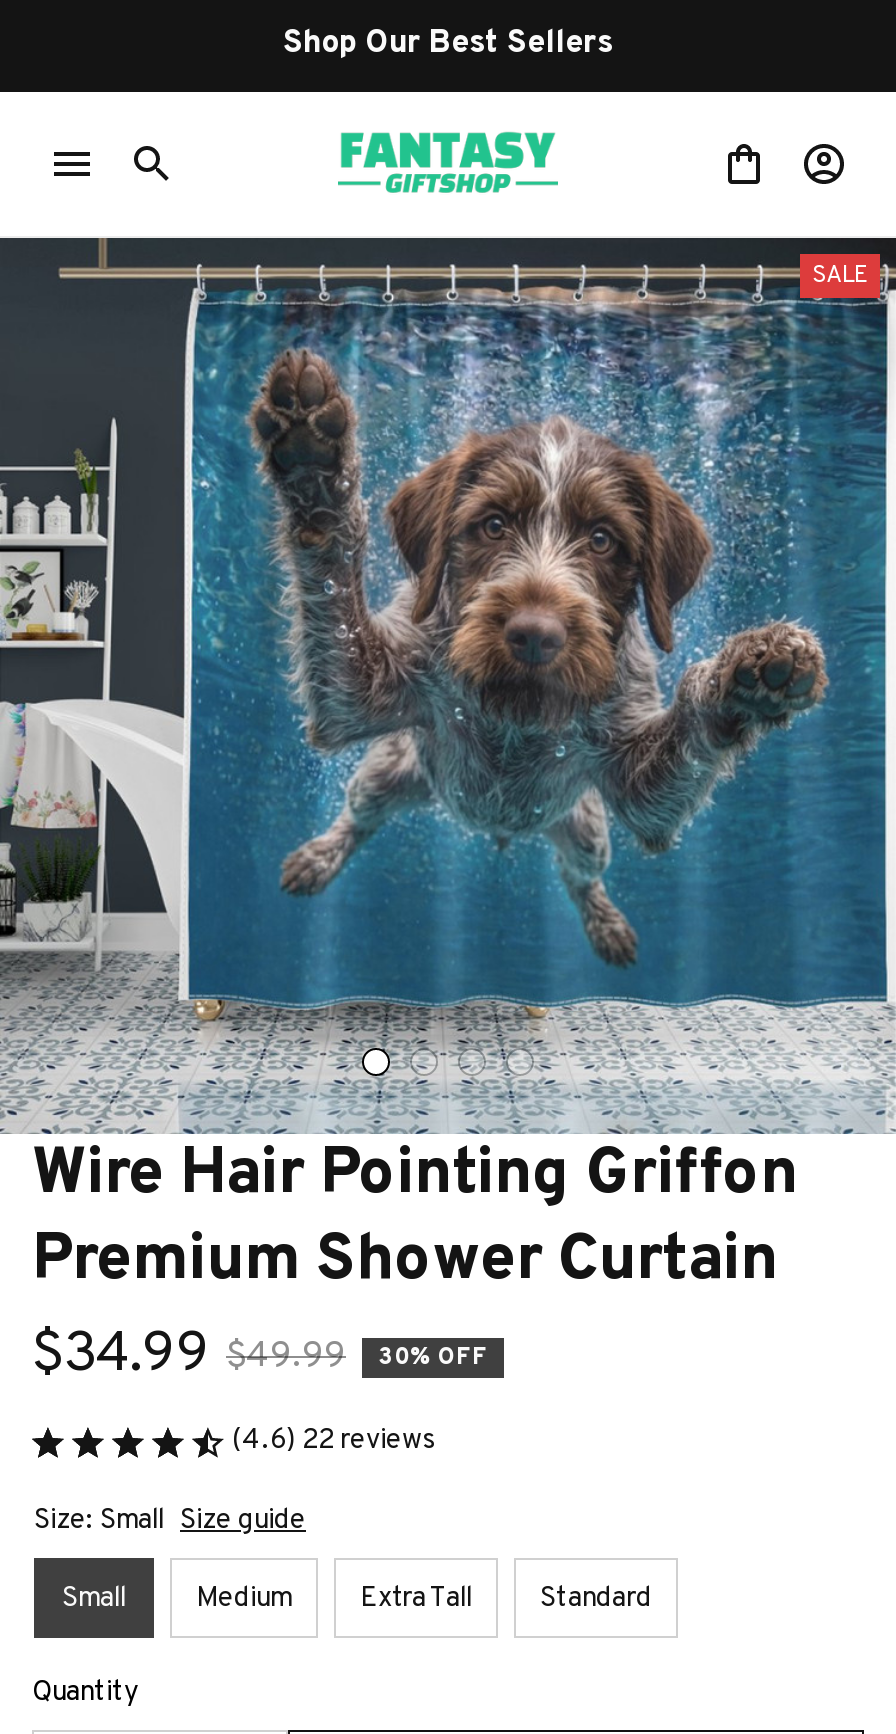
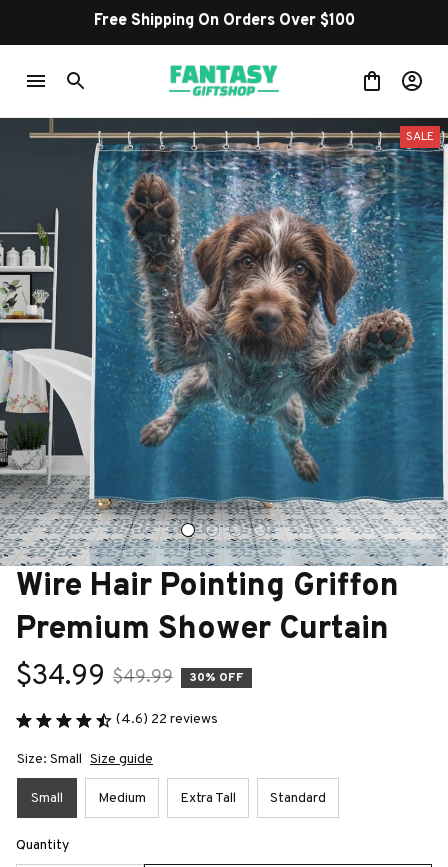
[283,24,613,64] Shop Our Best Sellers -> [93,11,354,31] Free Shipping On Orders Over $100

